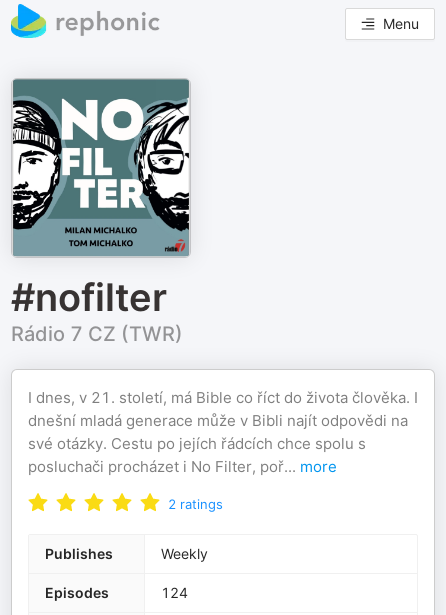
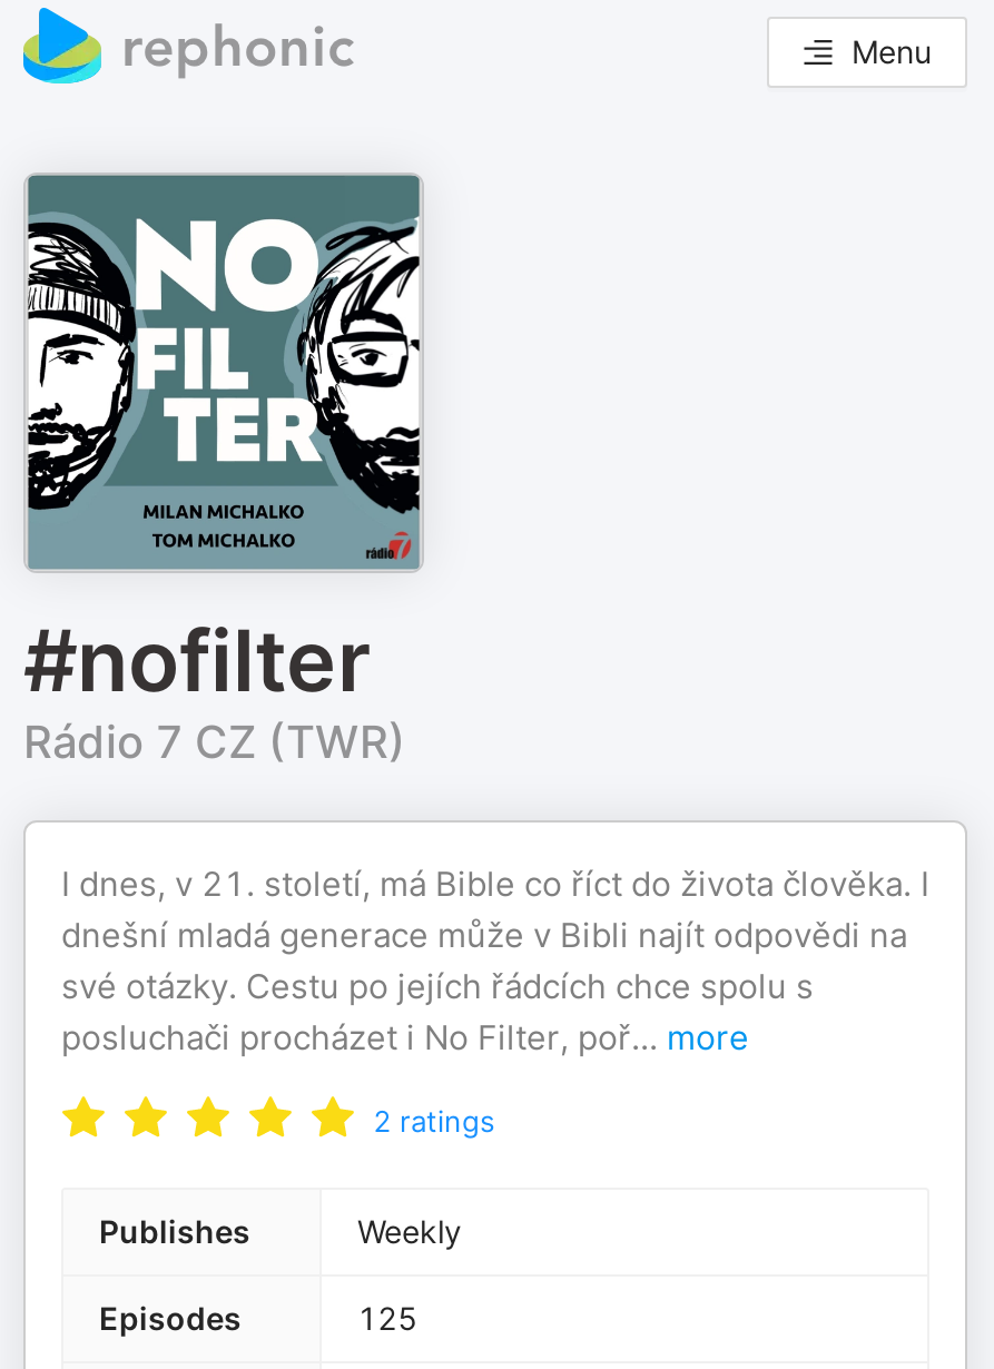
[161,584,188,601] 124 -> [357,1299,417,1337] 125

